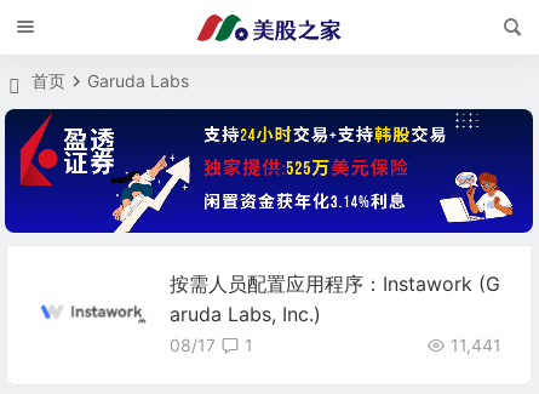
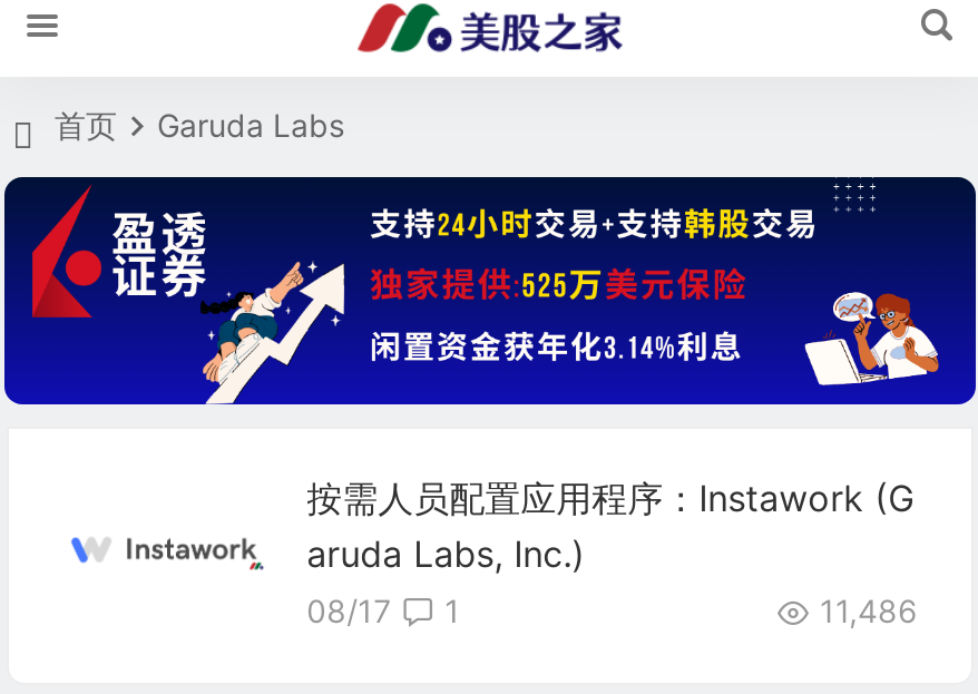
[451,335,501,356] 11,441 -> [820,592,918,630] 11,486

